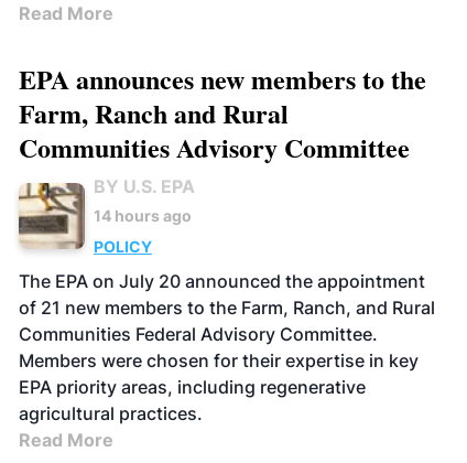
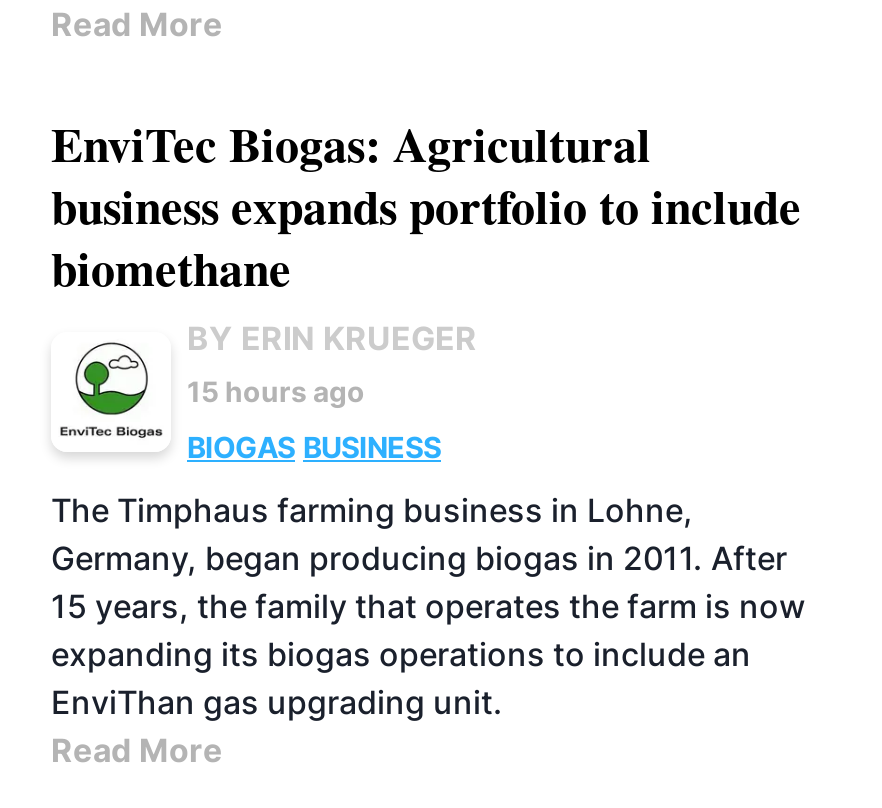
[18,60,426,250] [image] | EPA announces new members to the | Farm, Ranch and Rural | Communities Advisory Committee | BY U.S. EPA | 14 hours ago -> [51,108,801,428] [image] | EnviTec Biogas: Agricultural | business expands portfolio to include | biomethane | BY ERIN KRUEGER | 15 hours ago
[94,237,152,256] POLICY -> [187,430,441,464] BIOGAS BUSINESS
[19,270,435,424] The EPA on July 20 announced the appointment | of 21 new members to the Farm, Ranch, and Rural | Communities Federal Advisory Committee. | Members were chosen for their expertise in key | EPA priority areas, including regenerative | agricultural practices. -> [51,490,805,722] The Timphaus farming business in Lohne, | Germany, began producing biogas in 2011. After | 15 years, the family that operates the farm is now | expanding its biogas operations to include an | EnviThan gas upgrading unit.

